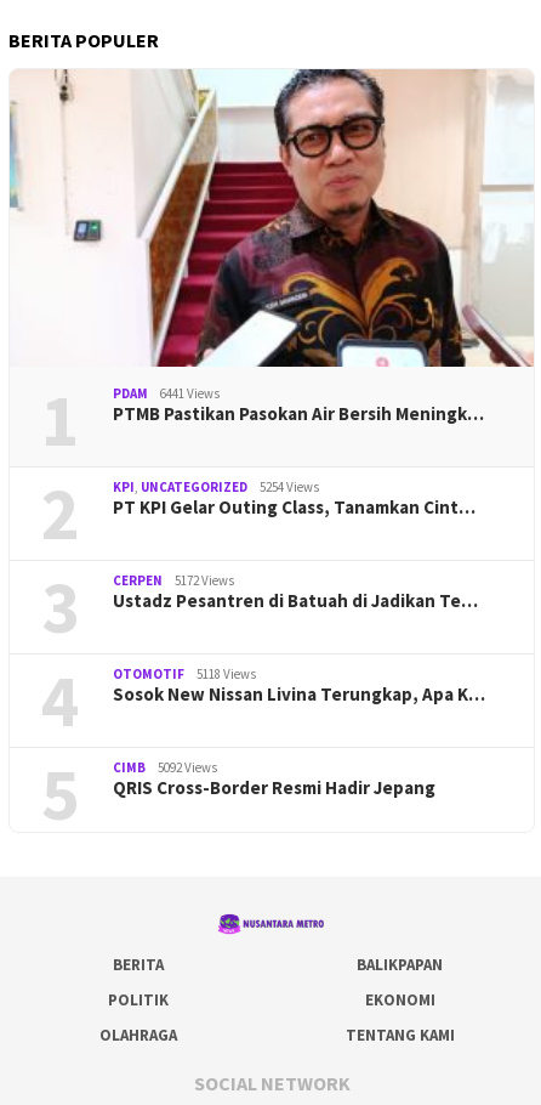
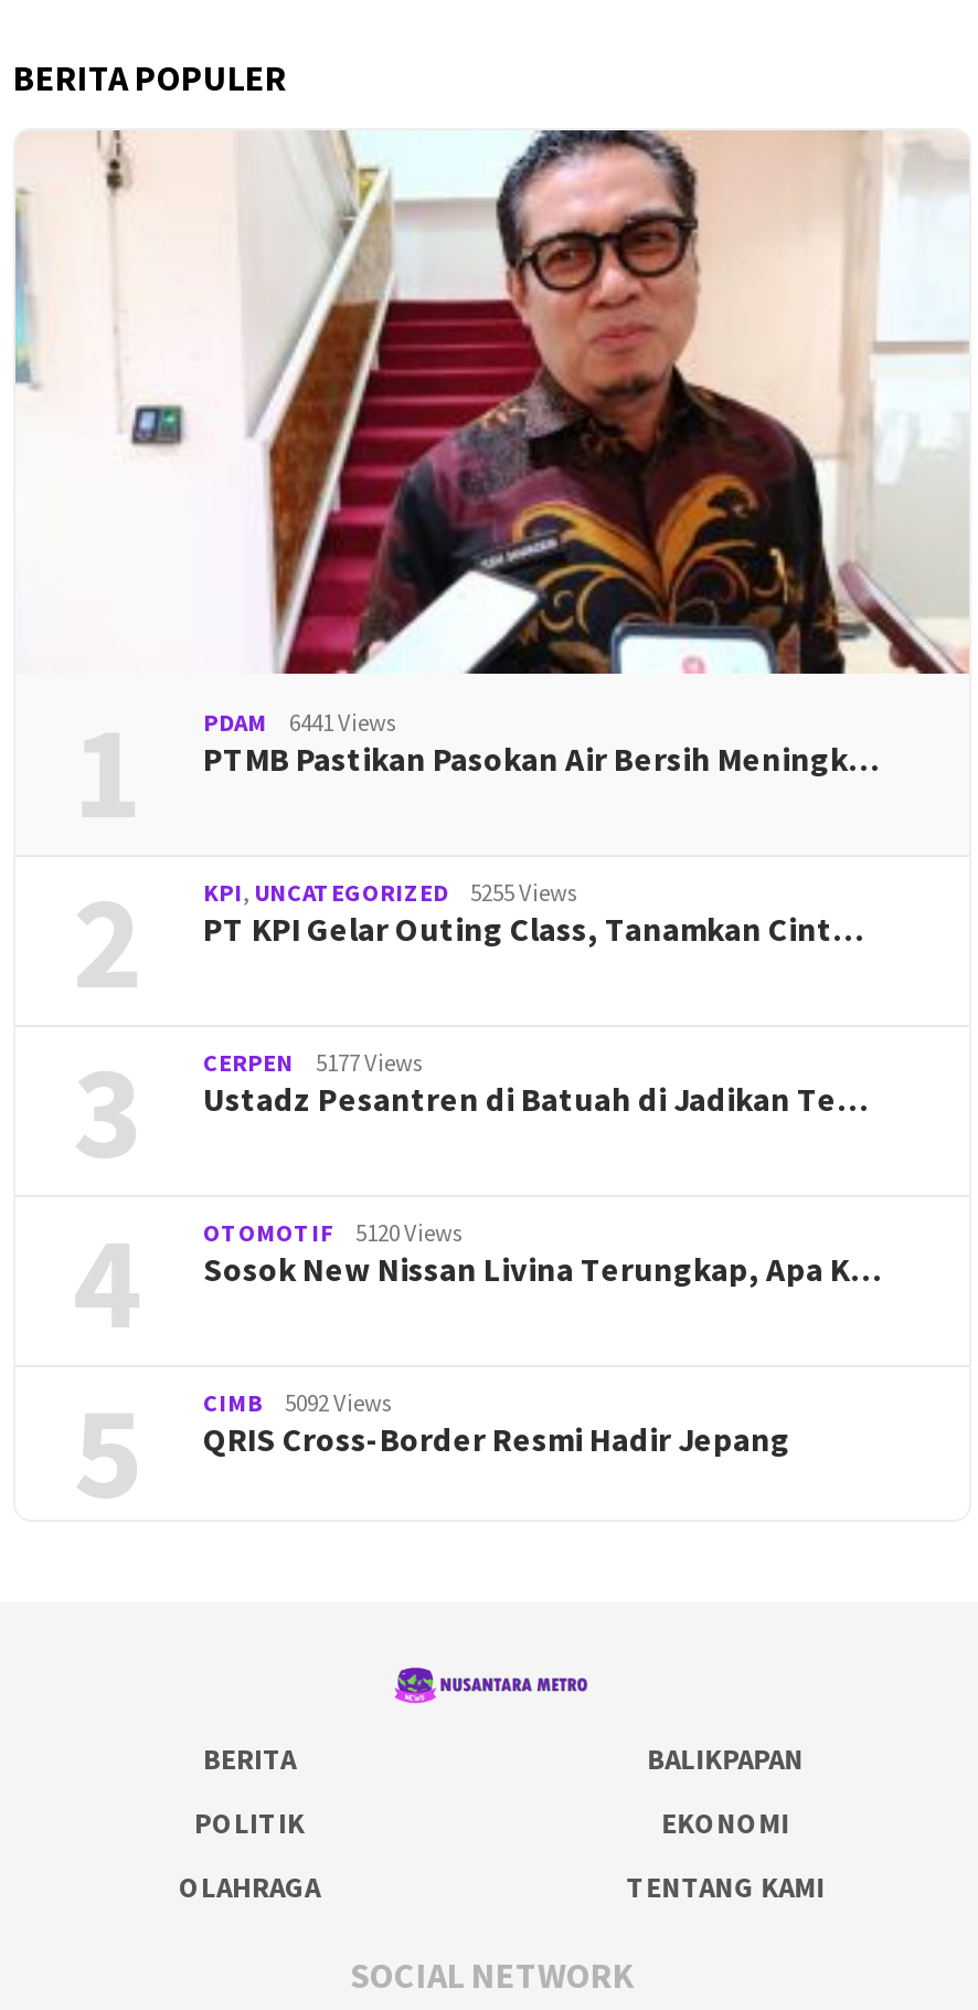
[113,479,319,496] KPI, UNCATEGORIZED 5254 Views -> [203,876,578,906] KPI, UNCATEGORIZED 5255 Views
[113,572,234,589] CERPEN 5172 Views -> [203,1046,424,1077] CERPEN 5177 Views
[113,666,256,683] OTOMOTIF 5118 Views -> [203,1216,464,1247] OTOMOTIF 5120 Views

